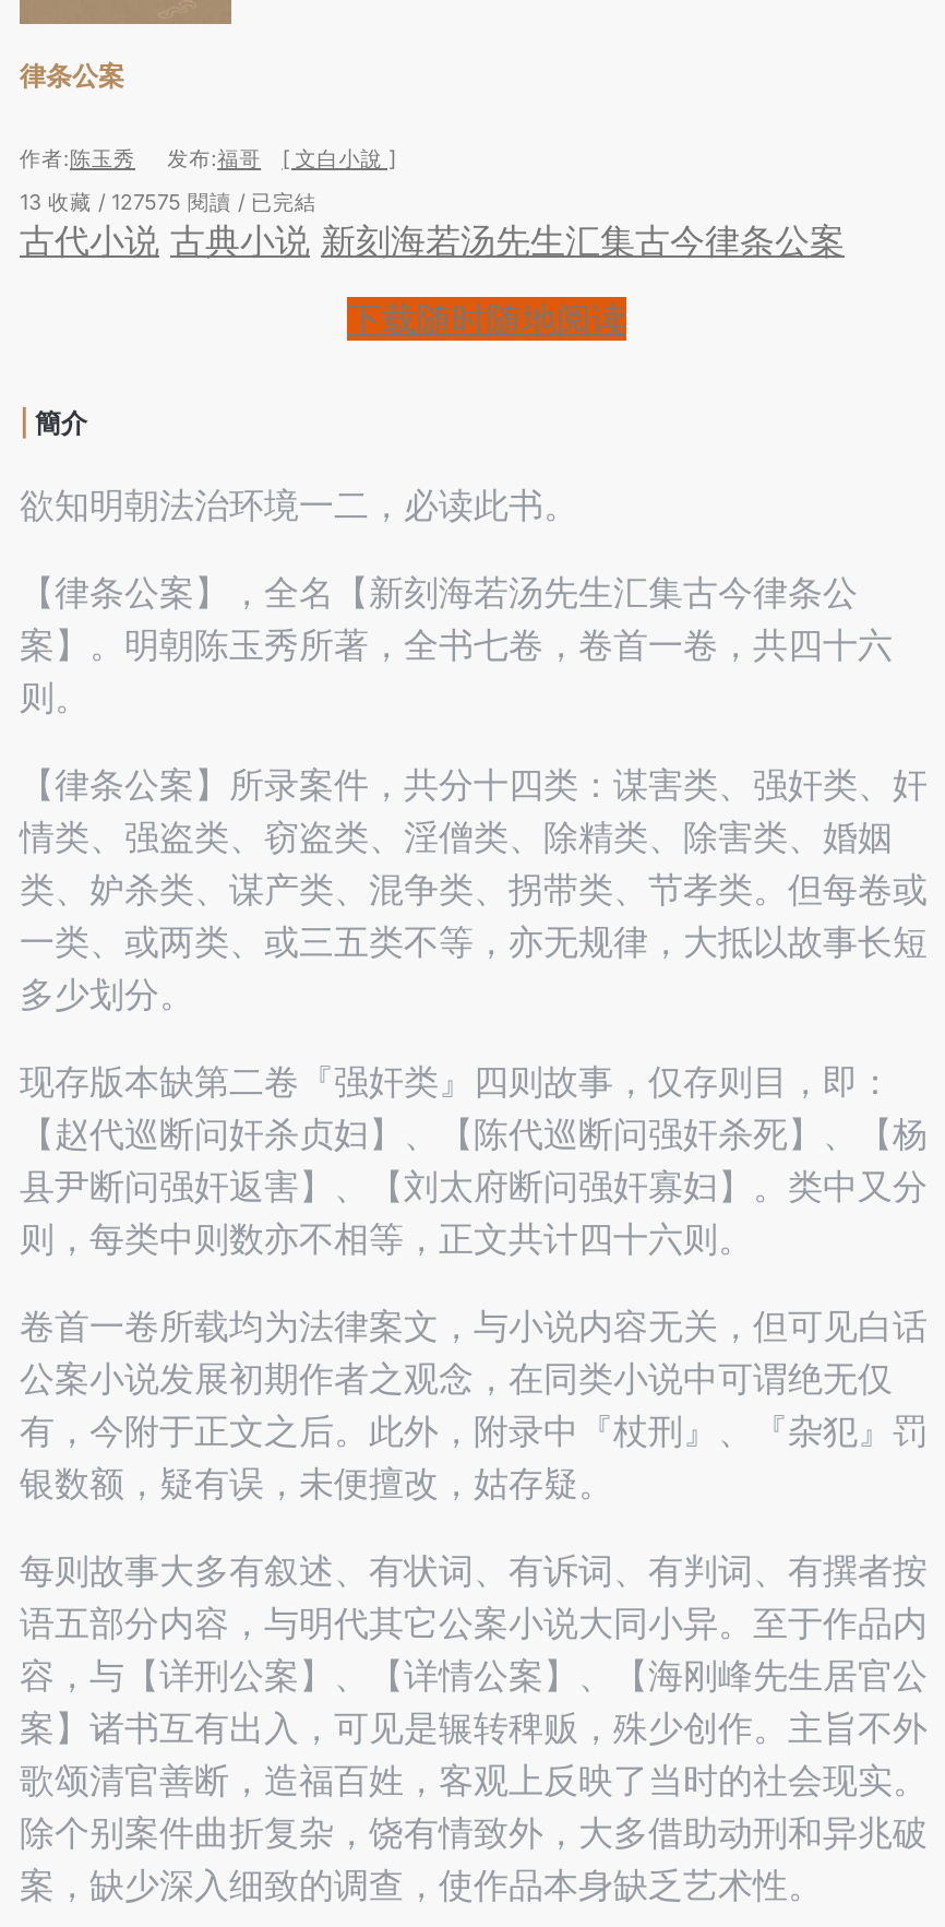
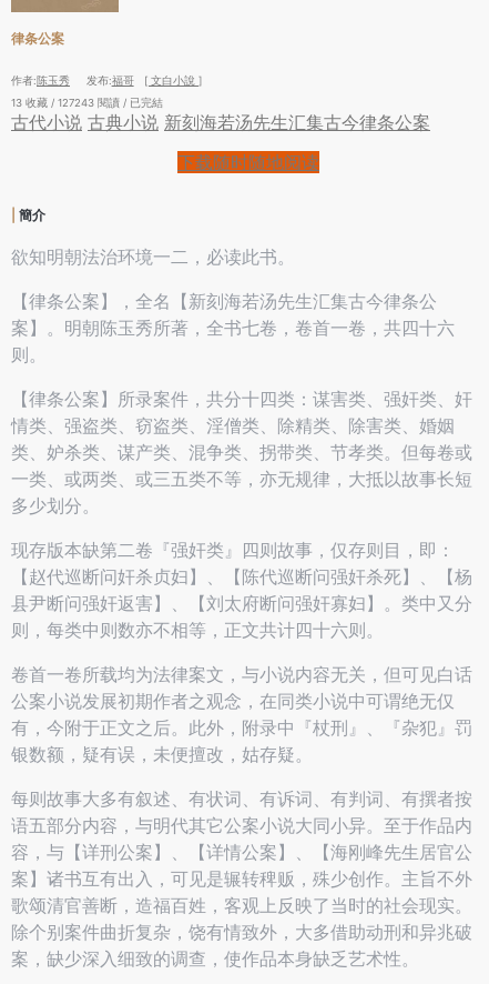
[20,190,316,214] 13 收藏 / 127575 閱讀 / 已完結 -> [11,97,163,109] 13 收藏 / 127243 閱讀 / 已完結

